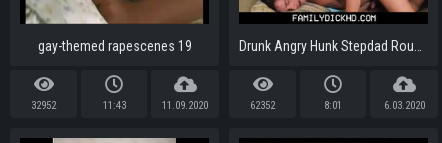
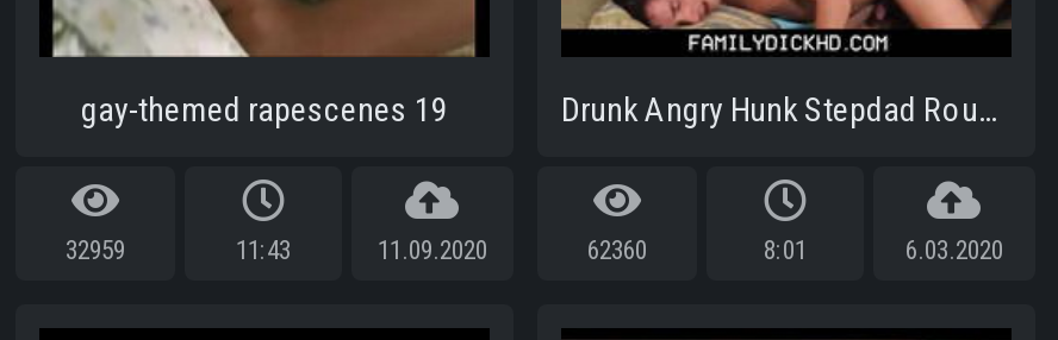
[31,98,56,111] 32952 -> [66,234,125,265] 32959
[250,98,275,111] 62352 -> [587,234,647,265] 62360

